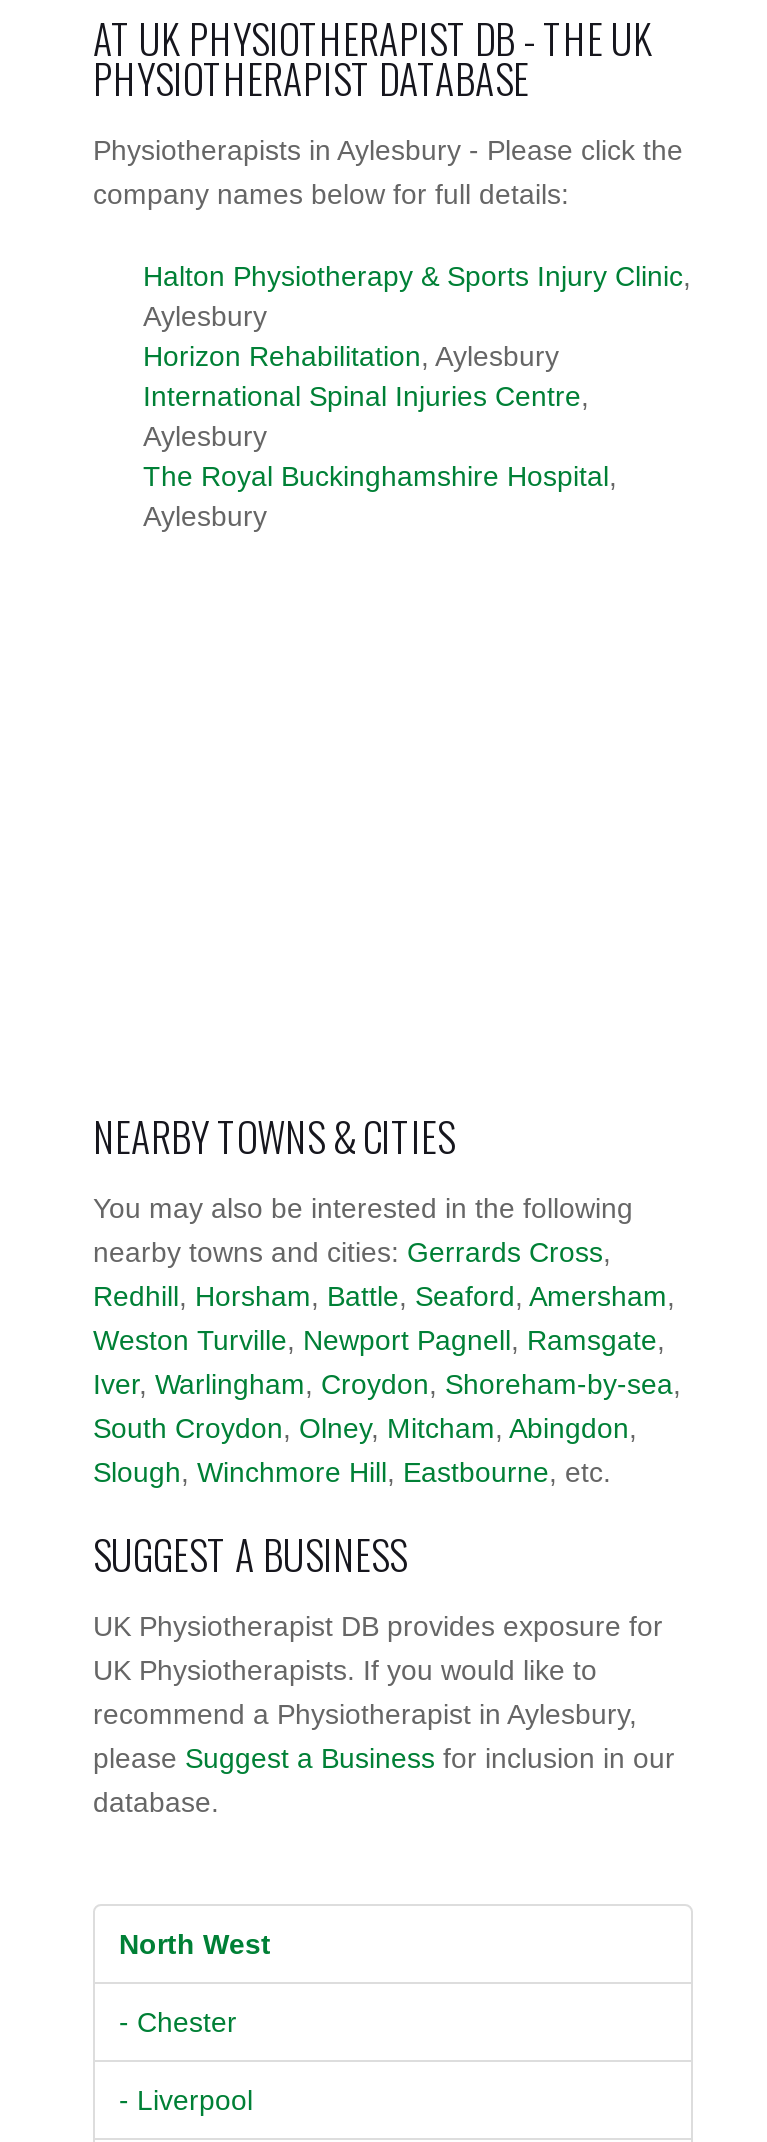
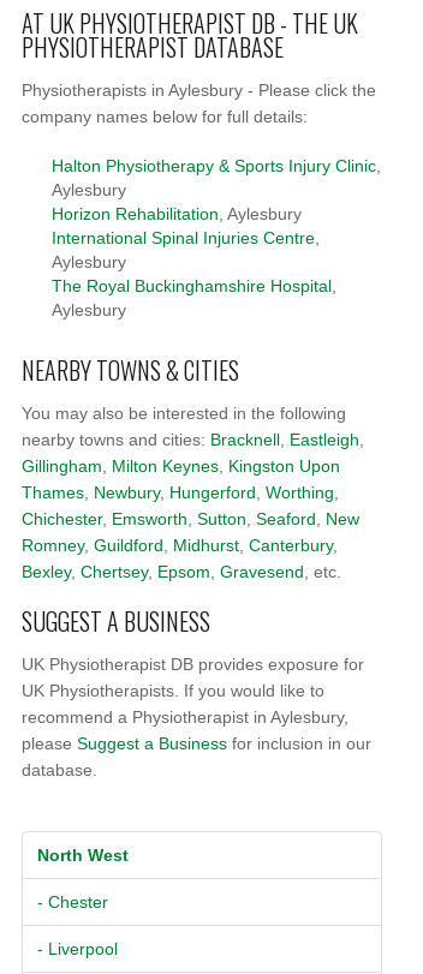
[93,1235,681,1487] nearby towns and cities: Gerrards Cross, | Redhill, Horsham, Battle, Seaford, Amersham, | Weston Turville, Newport Pagnell, Ramsgate, | Iver, Warlingham, Croydon, Shoreham-by-sea, | South Croydon, Olney, Mitcham, Abingdon, | Slough, Winchmore Hill, Eastbourne, etc. -> [22,430,364,581] nearby towns and cities: Bracknell, Eastleigh, | Gillingham, Milton Keynes, Kingston Upon | Thames, Newbury, Hungerford, Worthing, | Chichester, Emsworth, Sutton, Seaford, New | Romney, Guildford, Midhurst, Canterbury, | Bexley, Chertsey, Epsom, Gravesend, etc.

